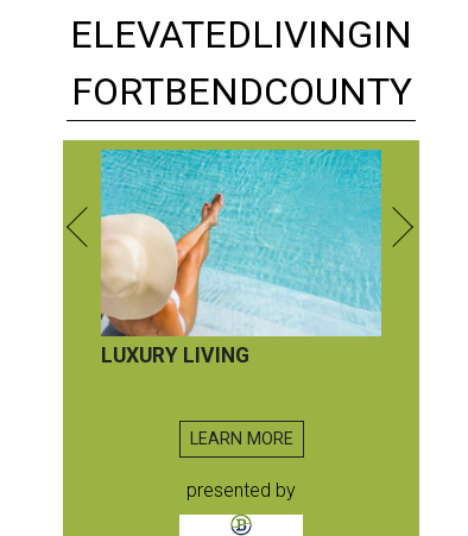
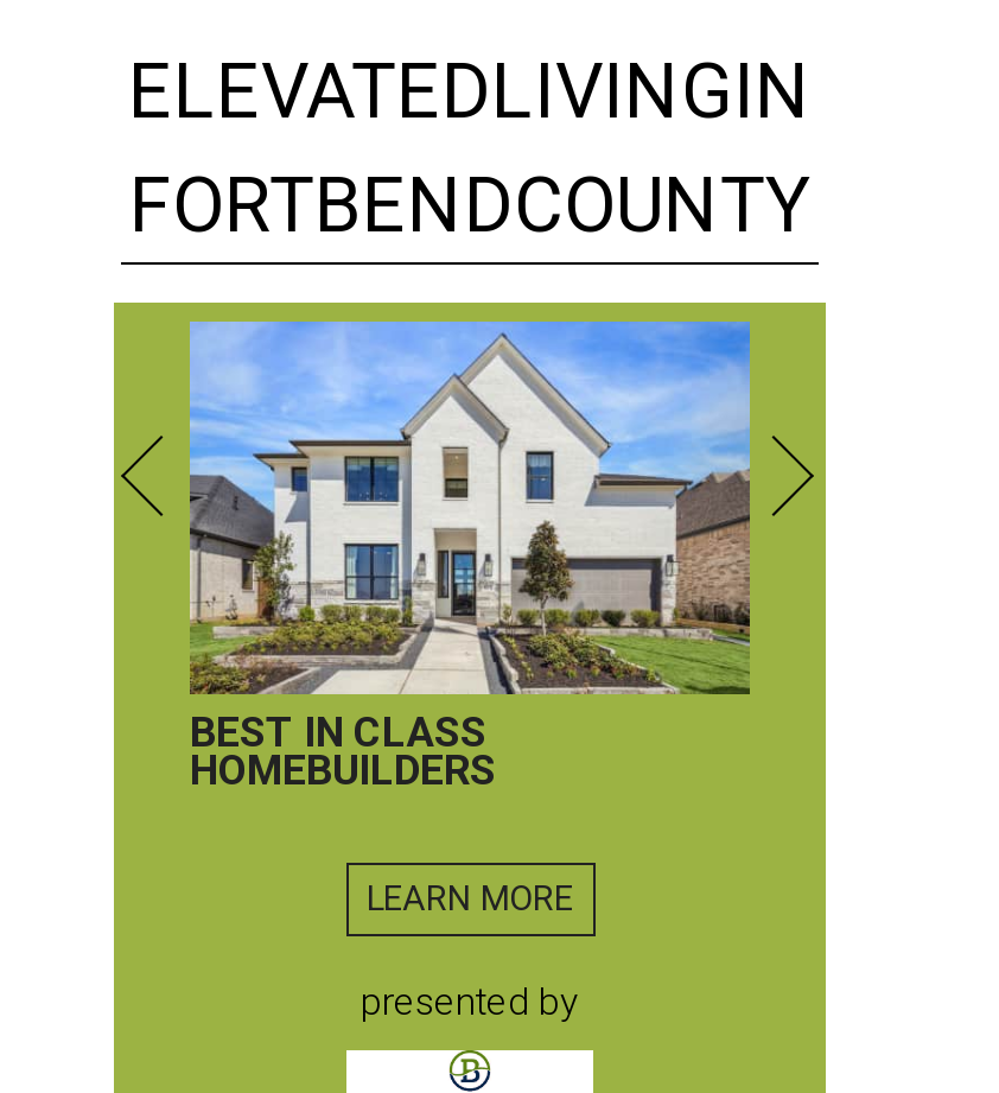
[100,149,382,367] [image] | LUXURY LIVING -> [187,319,752,794] [image] | BEST IN CLASS | HOMEBUILDERS

